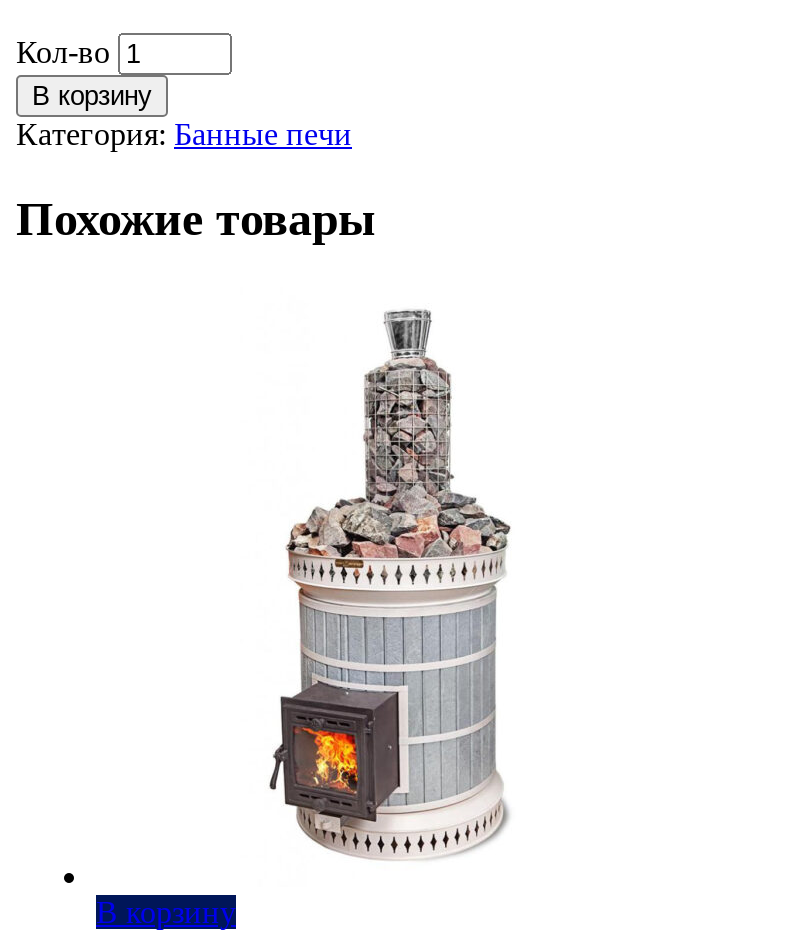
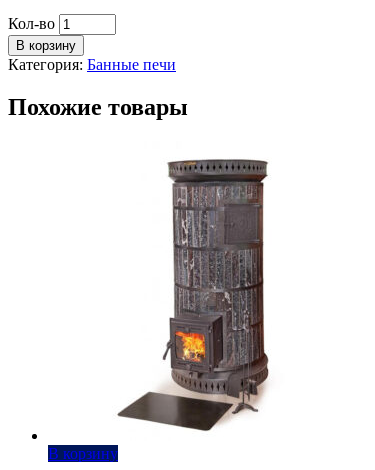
[236,309,538,867] [image] -> [117,153,270,432] [image]

